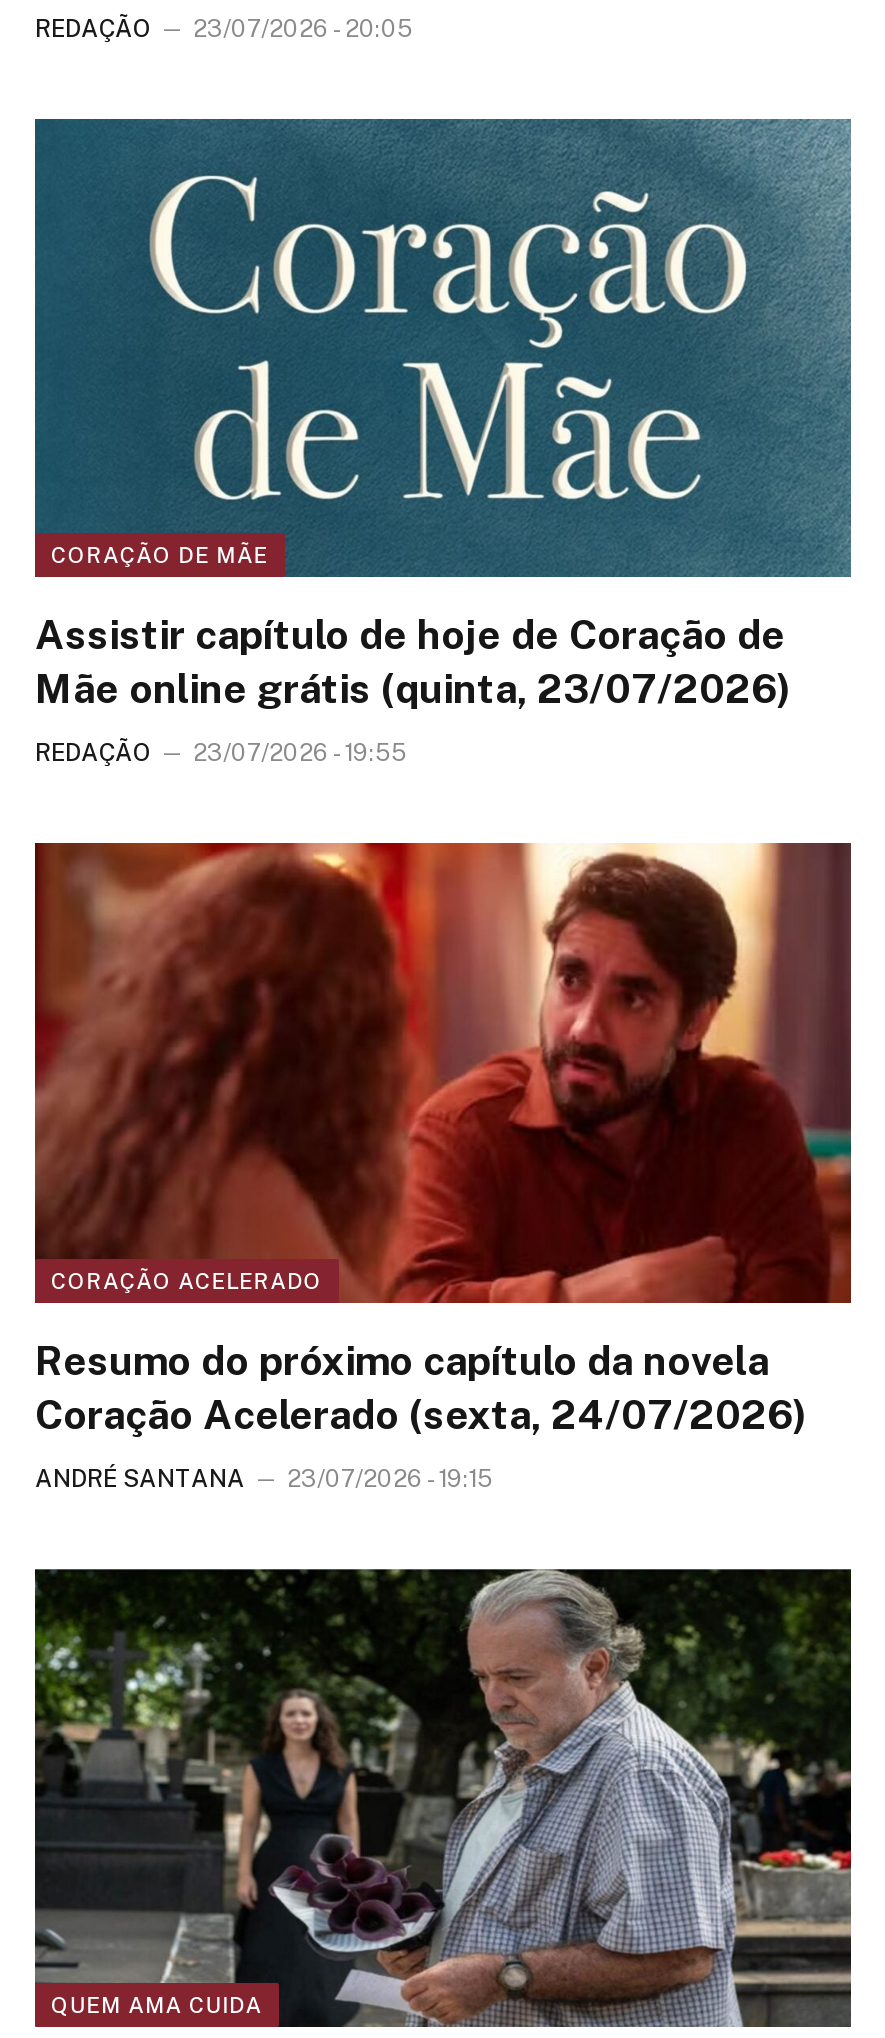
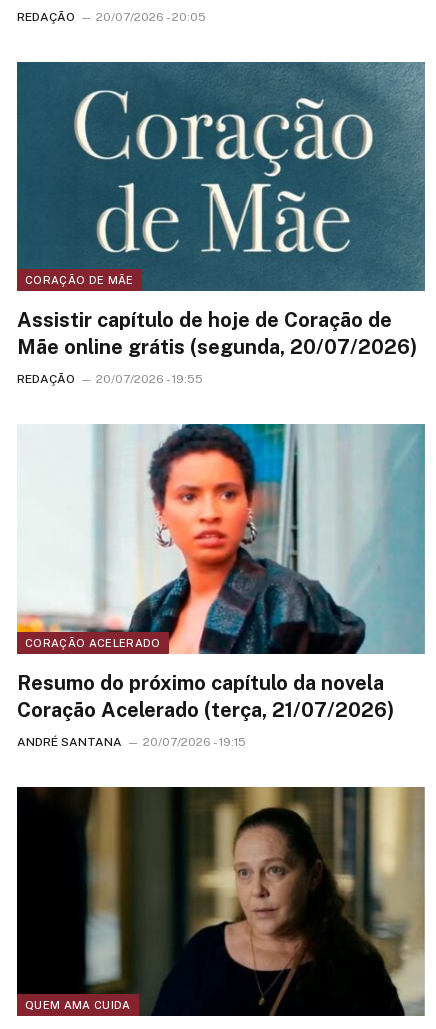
[35,14,413,42] REDAÇÃO 23/07/2026 - 20:05 -> [17,9,206,23] REDAÇÃO 20/07/2026 - 20:05
[35,665,791,713] Mãe online grátis (quinta, 23/07/2026) -> [17,335,417,359] Mãe online grátis (segunda, 20/07/2026)
[35,739,407,767] REDAÇÃO 23/07/2026 - 19:55 -> [17,372,203,386] REDAÇÃO 20/07/2026 - 19:55
[33,841,853,1305] [image] -> [16,423,426,655] [image]
[35,1390,807,1438] Coração Acelerado (sexta, 24/07/2026) -> [17,697,394,721] Coração Acelerado (terça, 21/07/2026)
[35,1464,493,1492] ANDRÉ SANTANA 23/07/2026 - 19:15 -> [17,734,246,748] ANDRÉ SANTANA 20/07/2026 - 19:15
[33,1567,853,2029] [image] -> [16,786,425,1017] [image]

